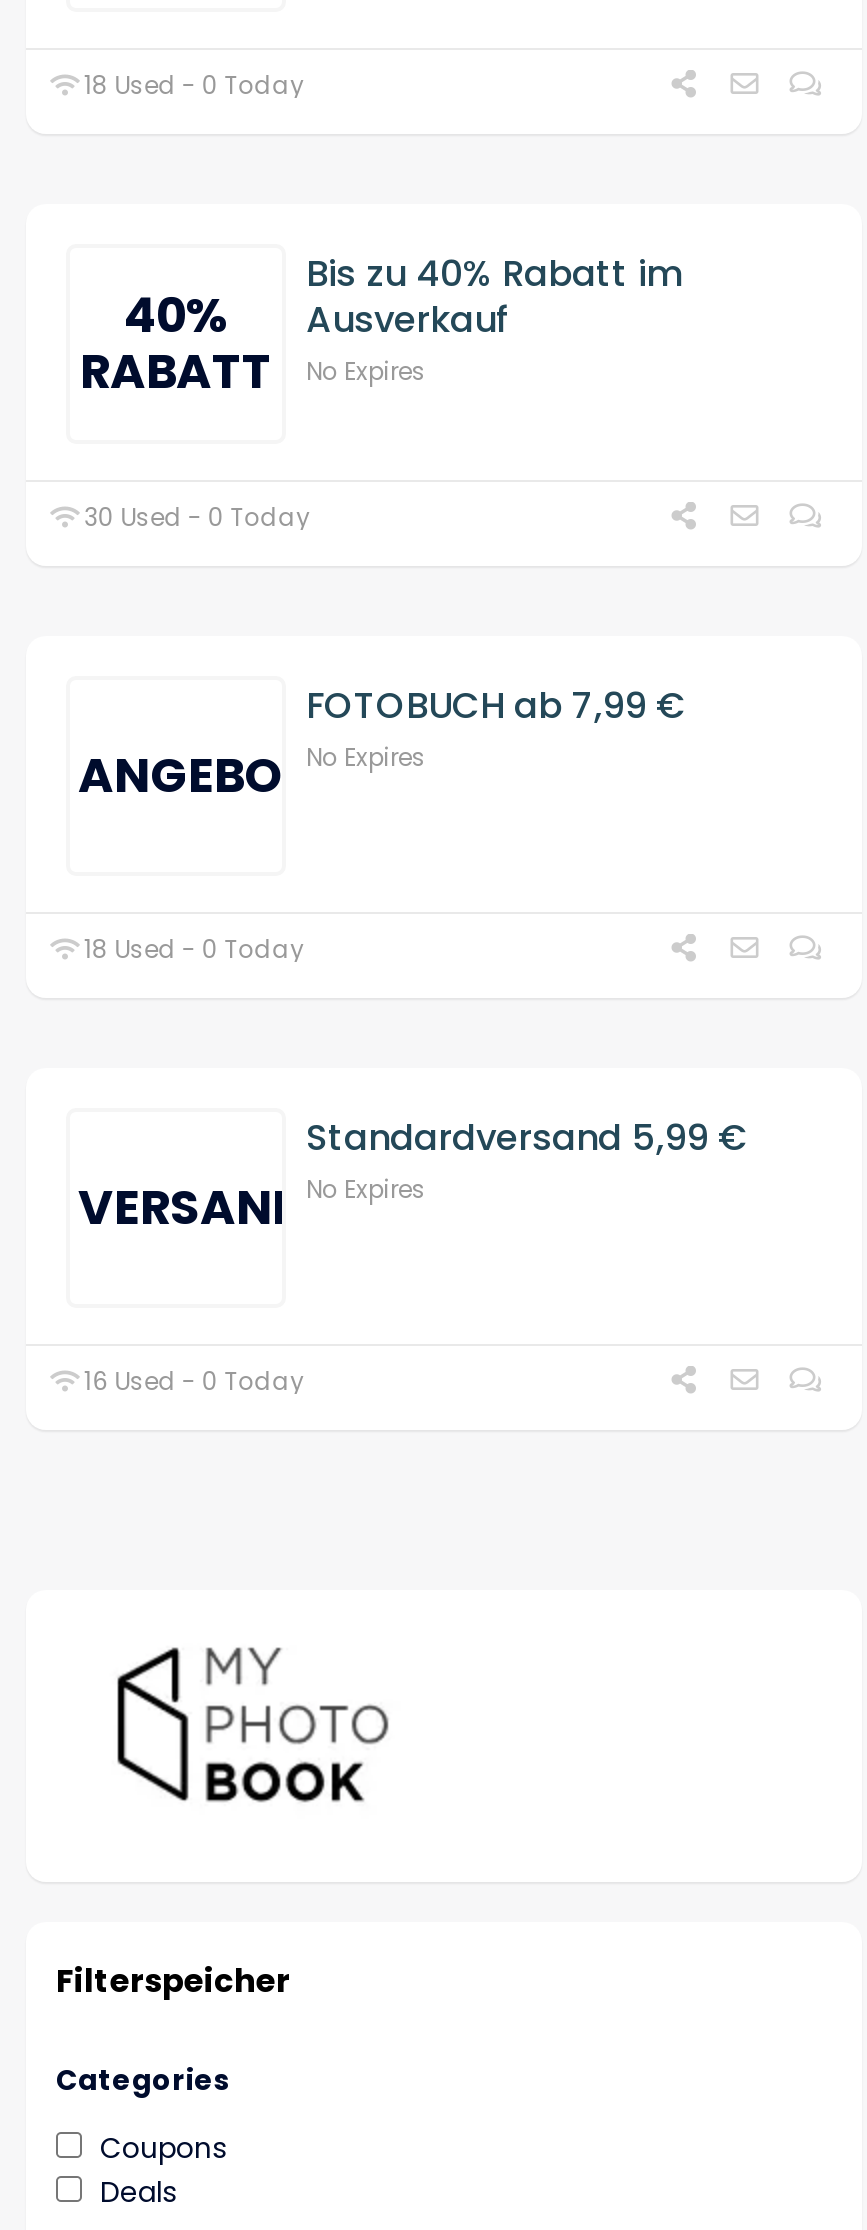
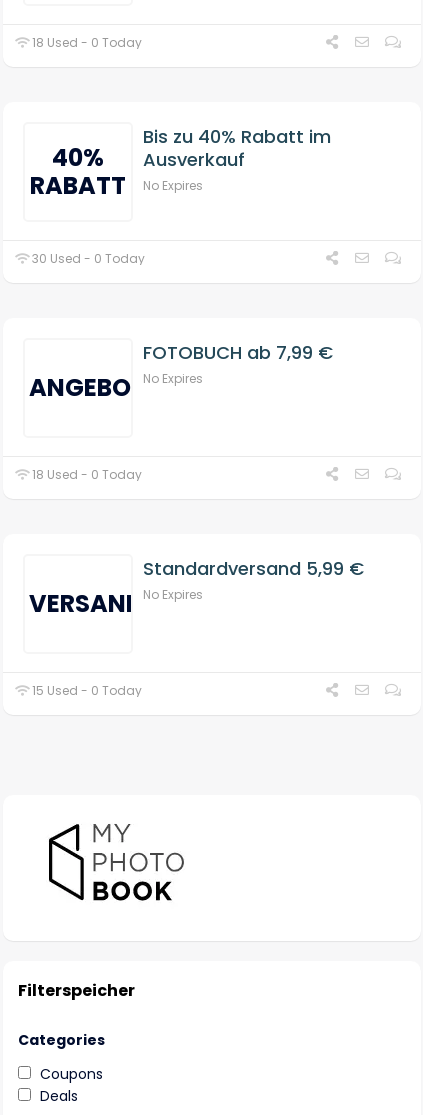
[78,1364,304,1398] 16 Used - 0 Today -> [29,682,142,699] 15 Used - 0 Today

